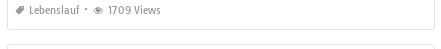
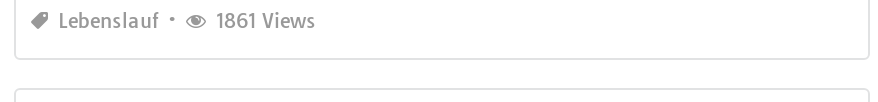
[108,4,161,17] 1709 Views -> [216,8,316,34] 1861 Views

